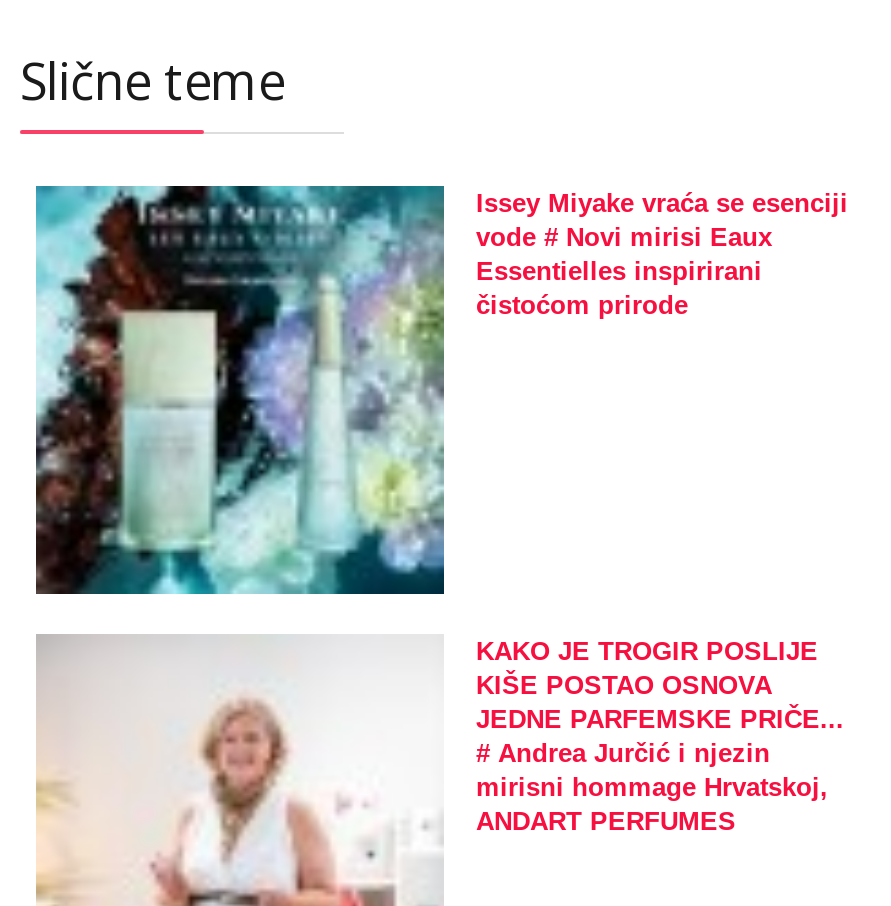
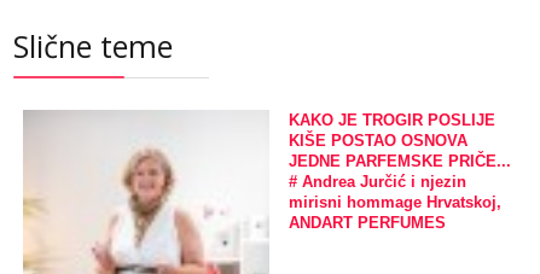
[34,184,848,596] [image] | Issey Miyake vraća se esenciji | vode # Novi mirisi Eaux | Essentielles inspirirani | čistoćom prirode -> none

